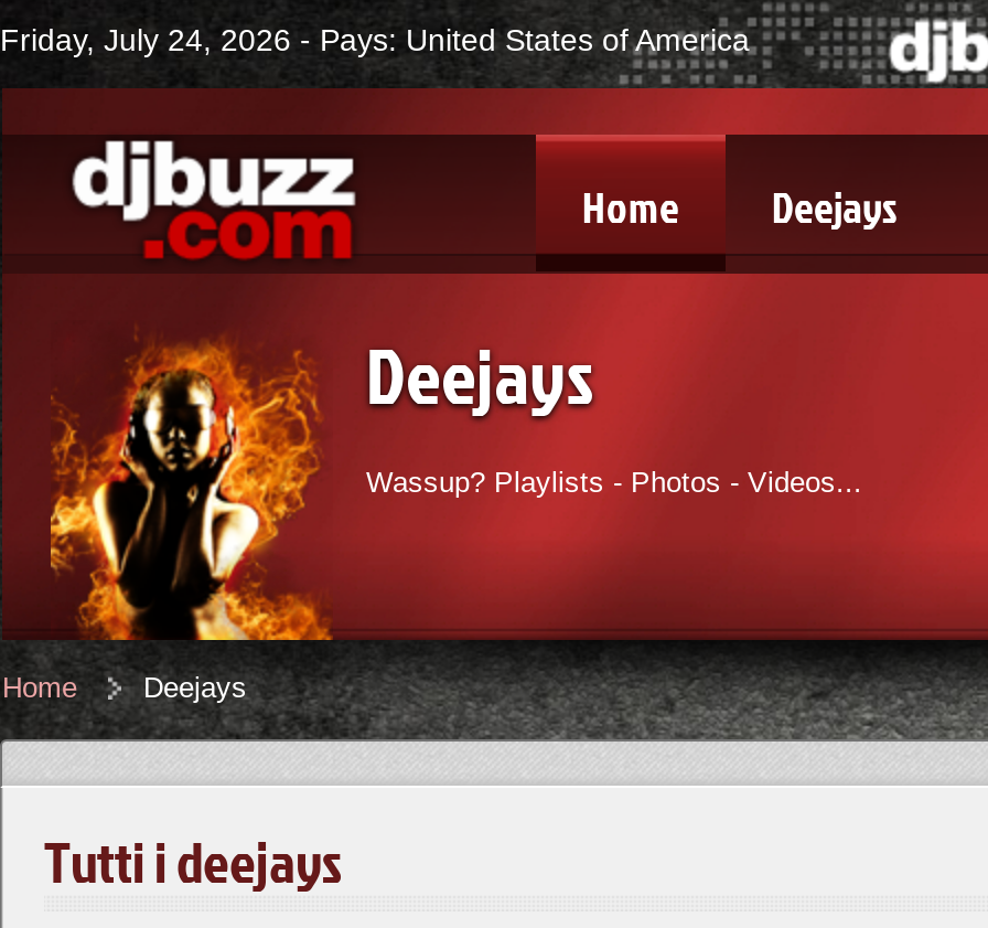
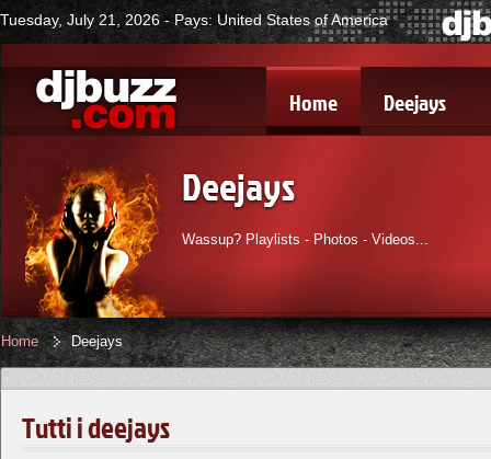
[0,22,750,57] Friday, July 24, 2026 - Pays: United States of America -> [0,11,388,28] Tuesday, July 21, 2026 - Pays: United States of America

